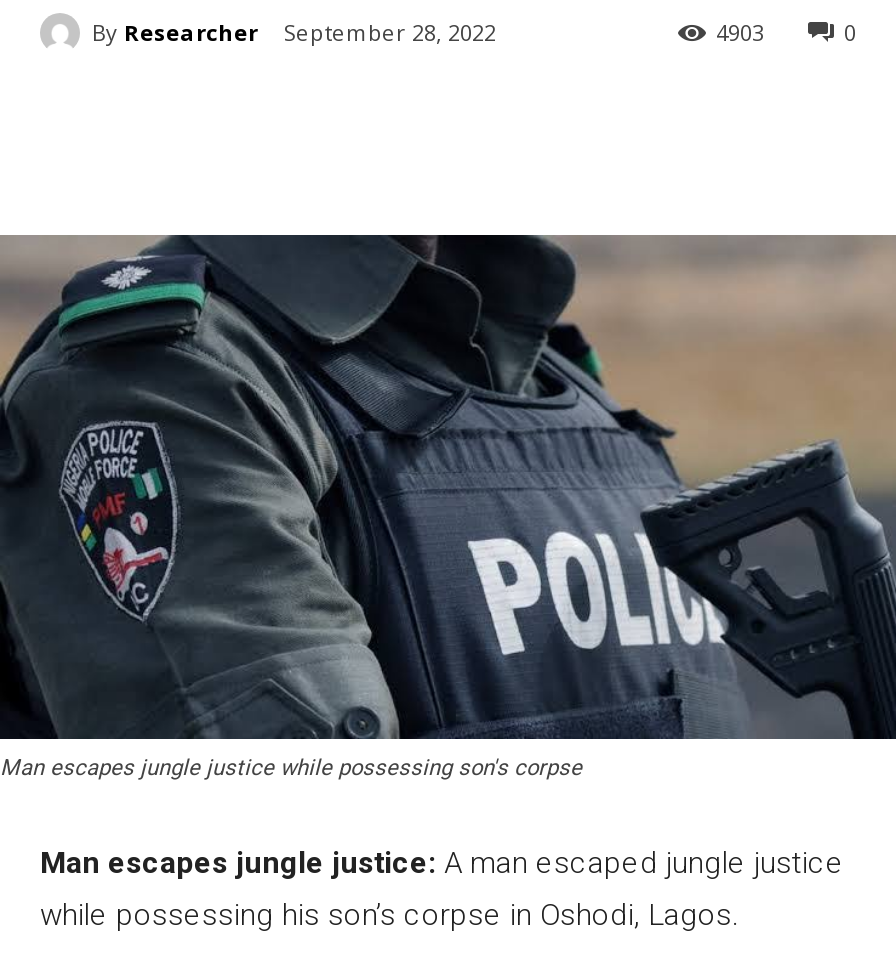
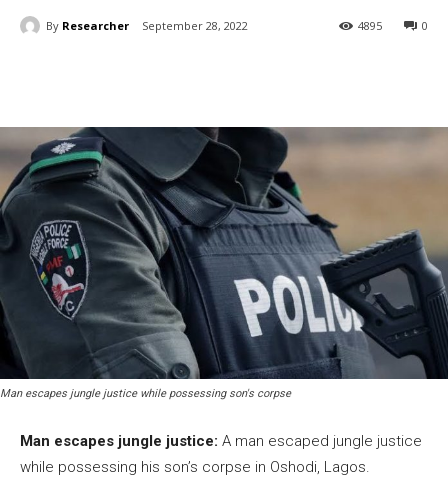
[716,17,764,47] 4903 -> [358,18,382,33] 4895

